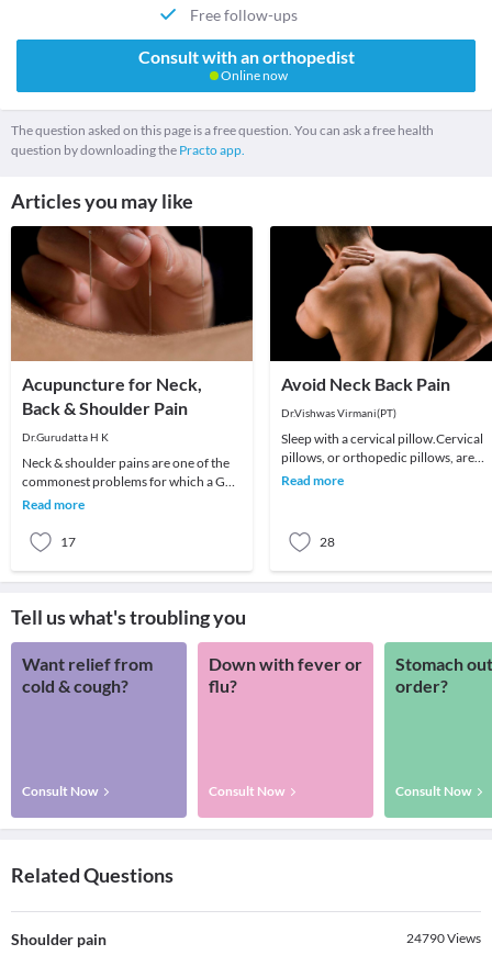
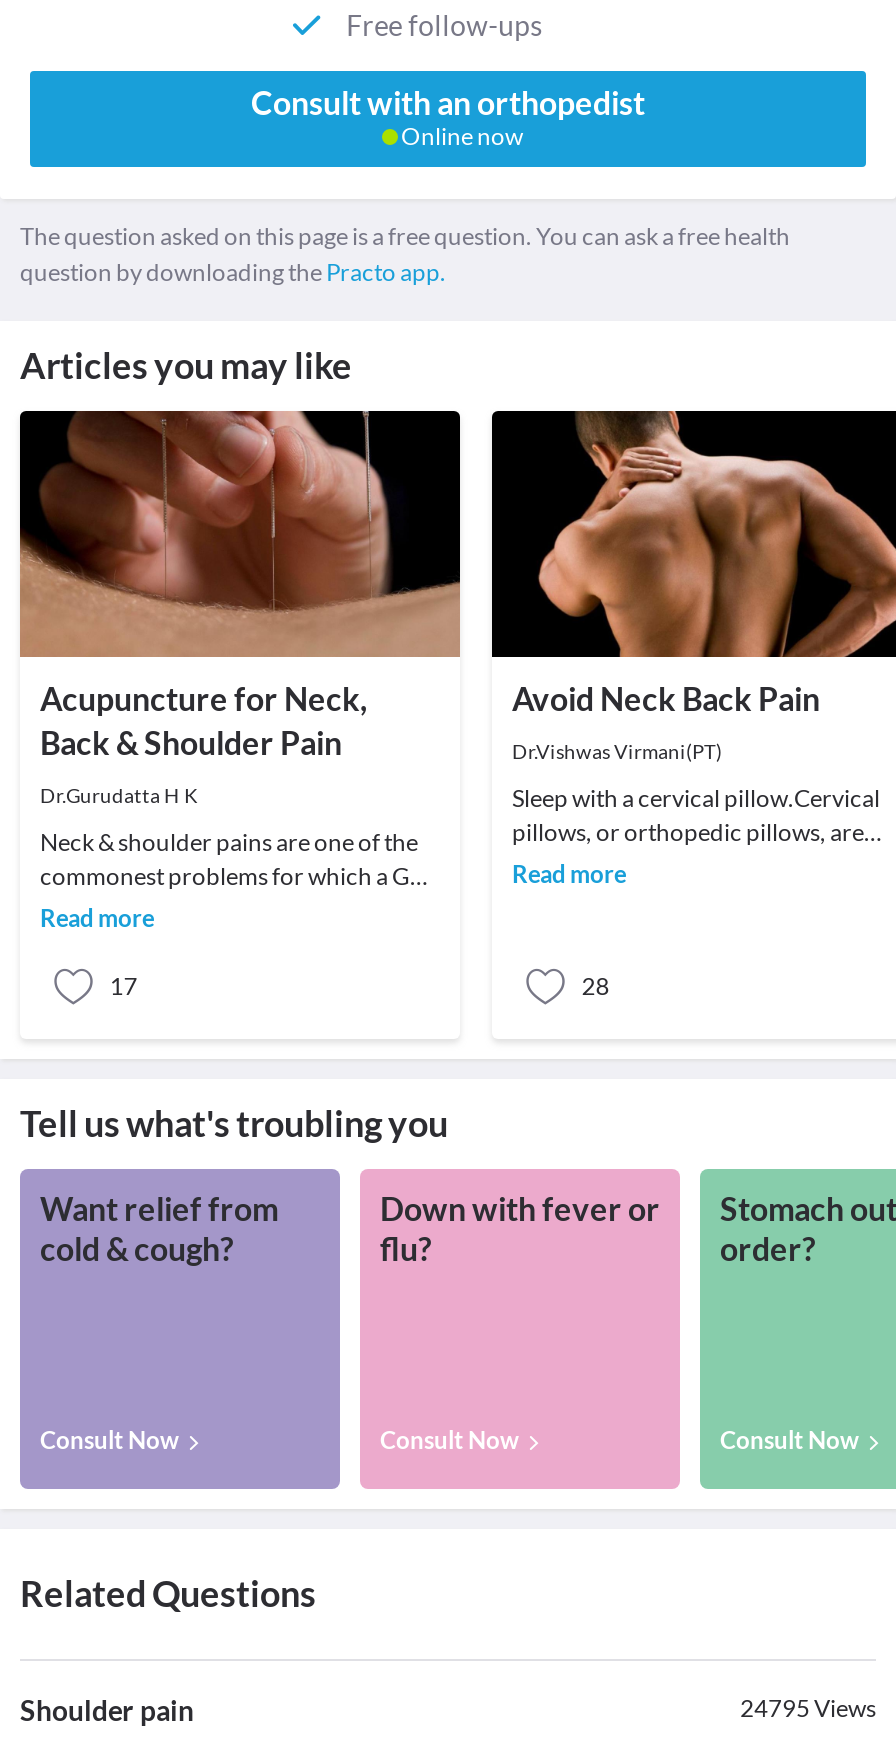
[406,930,481,947] 24790 Views -> [740,1694,876,1724] 24795 Views

